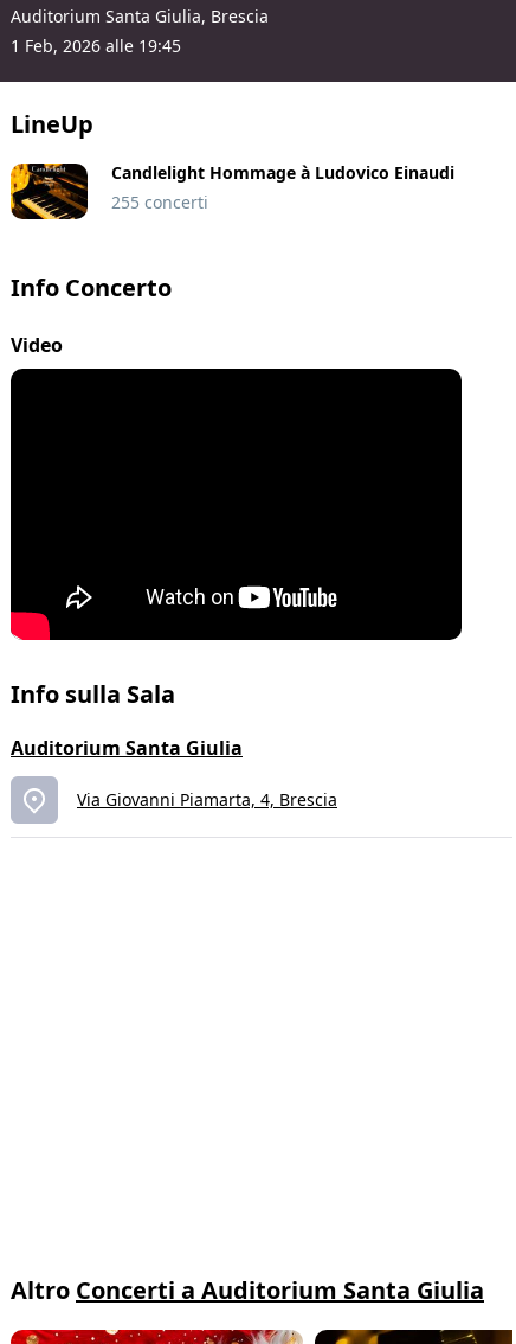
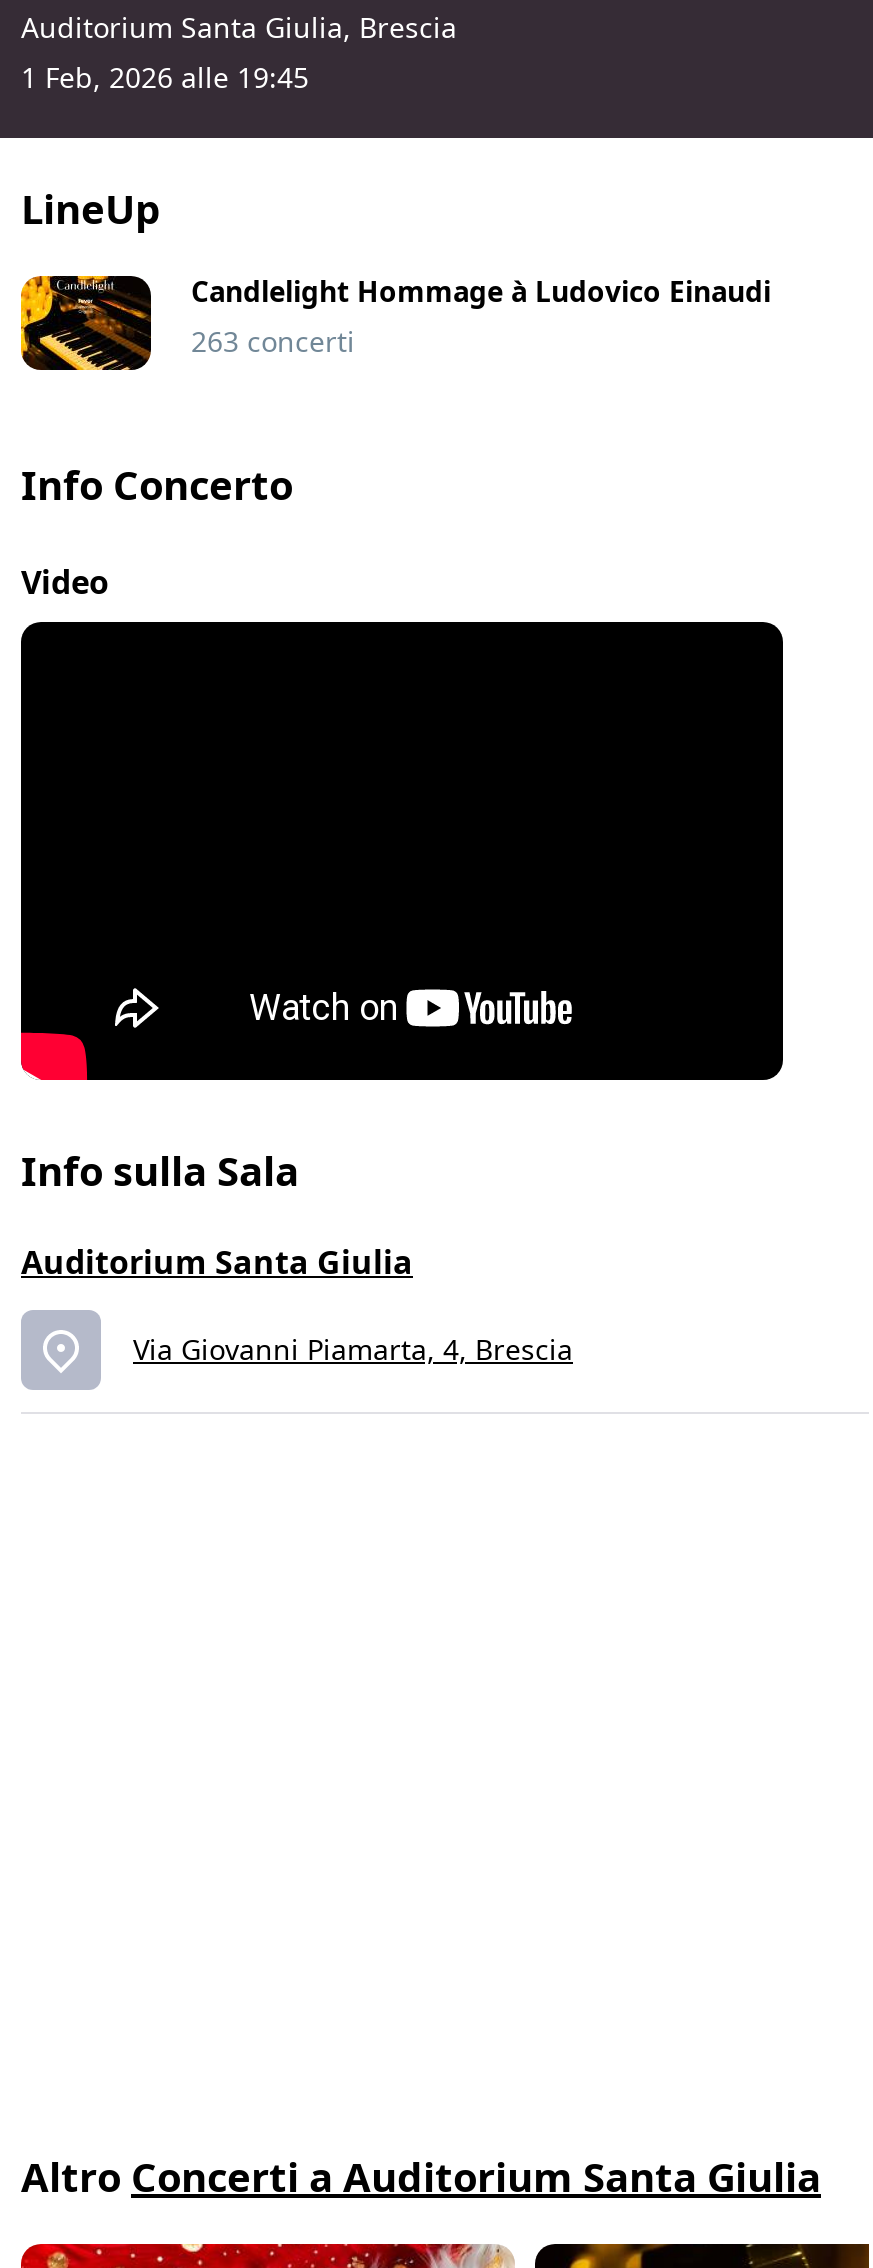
[111,191,208,213] 255 concerti -> [191,322,355,360] 263 concerti

